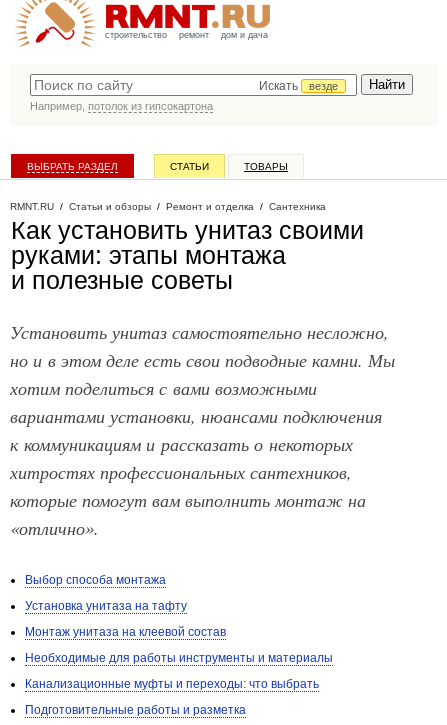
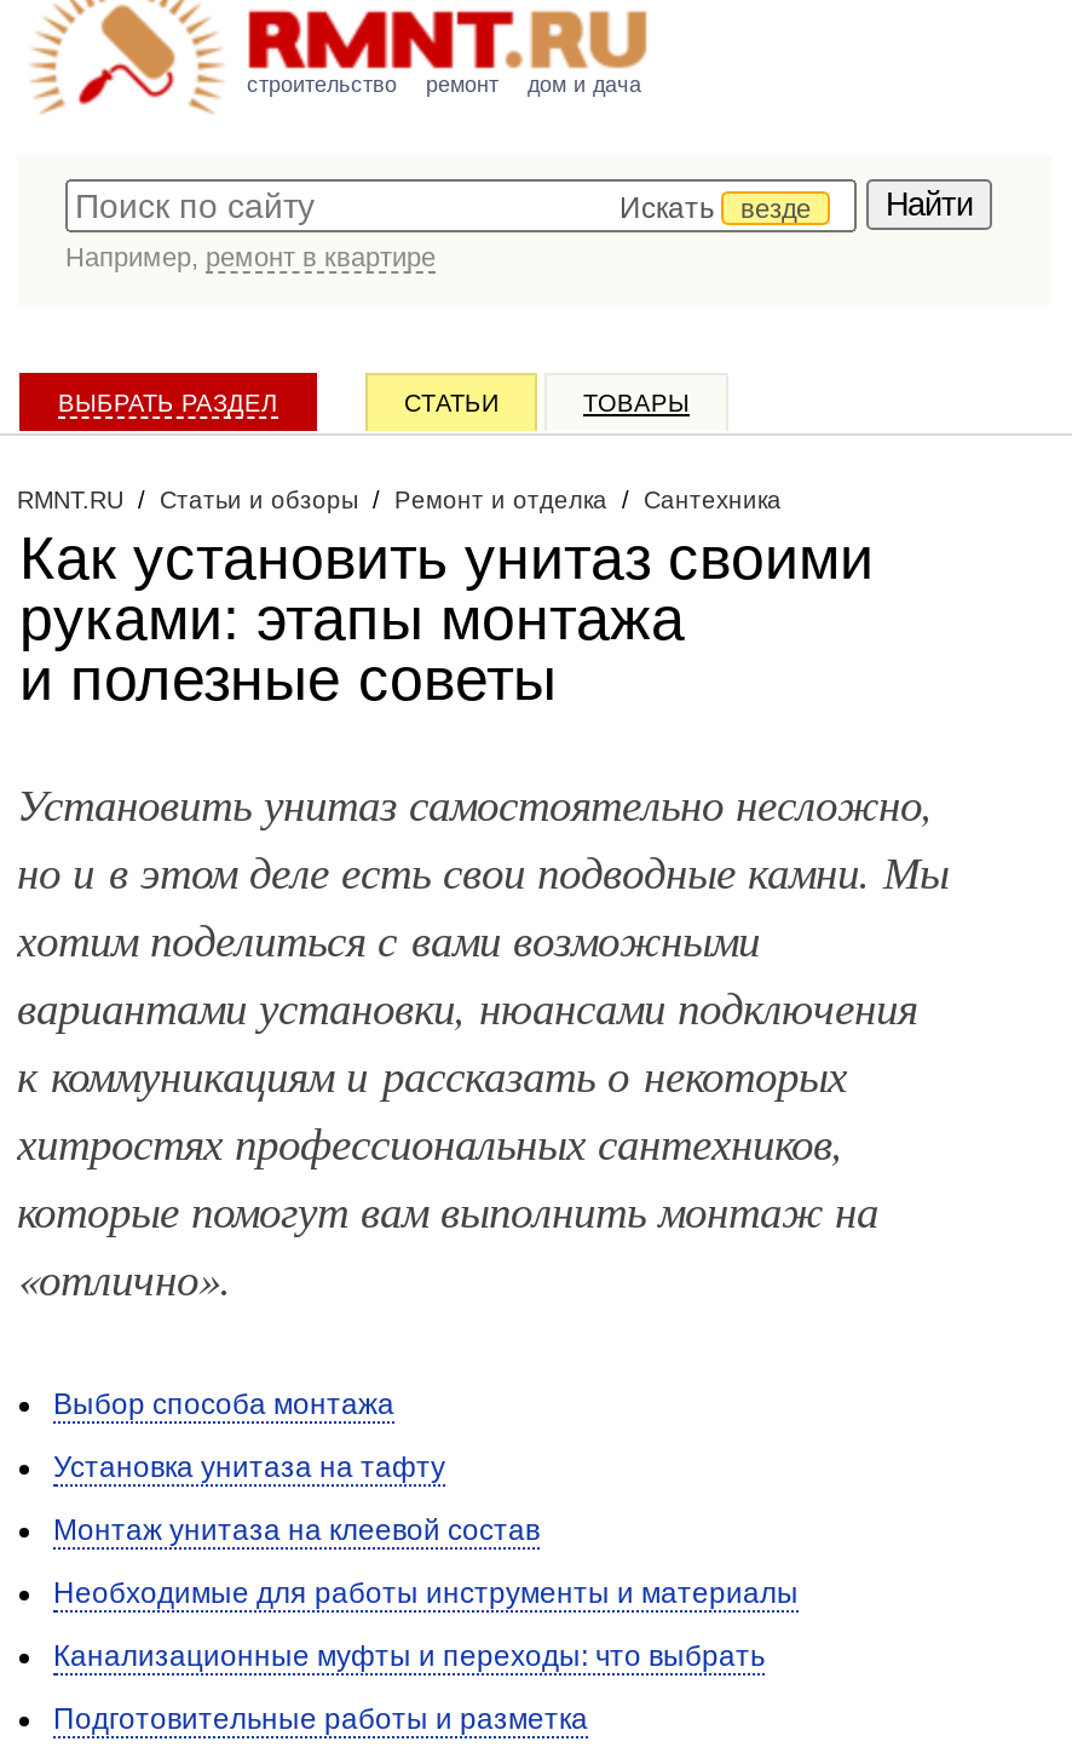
[30,100,213,112] Например, потолок из гипсокартона -> [65,242,436,271] Например, ремонт в квартире

